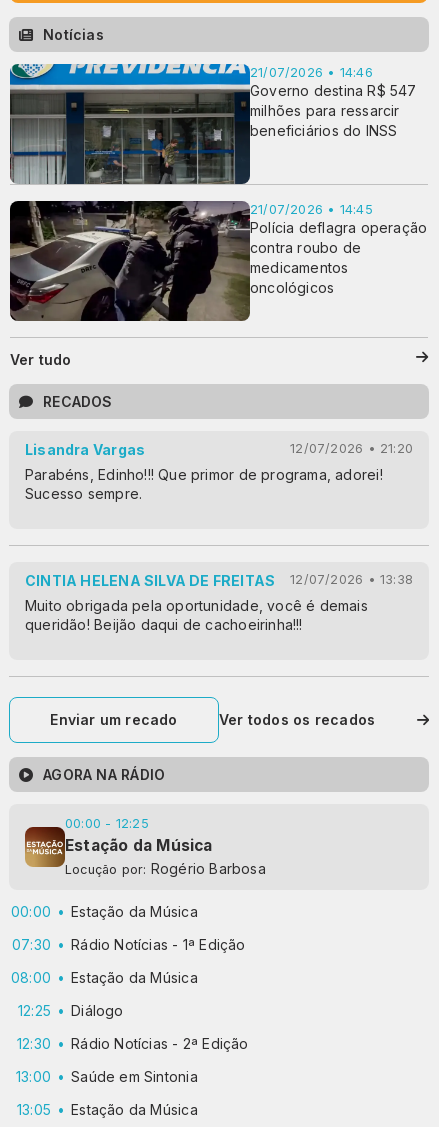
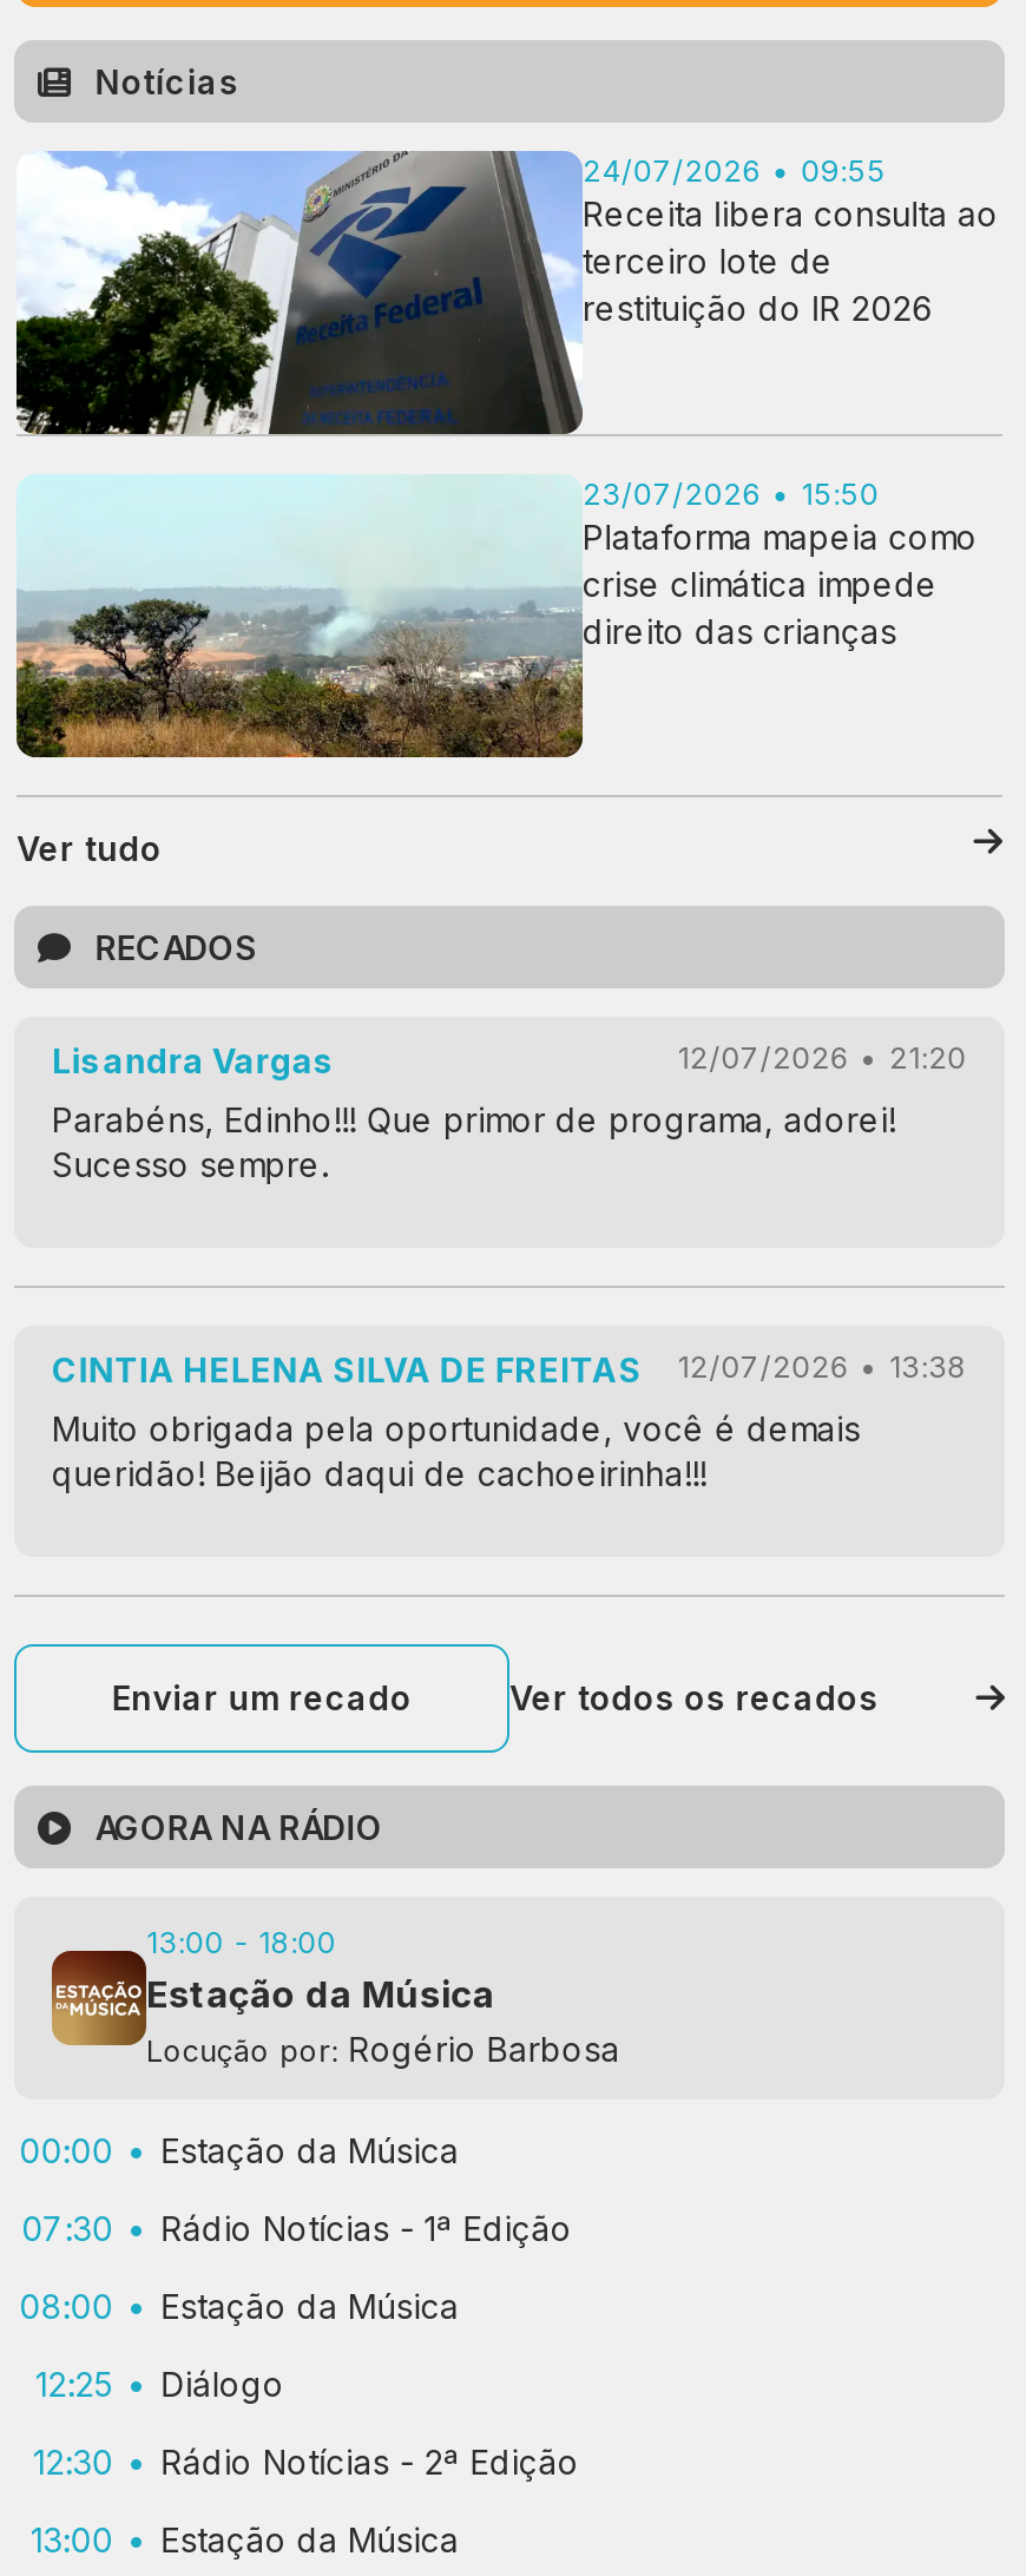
[9,63,417,185] [image] | 21/07/2026 • 14:46 | Governo destina R$ 547 | milhões para ressarcir | beneficiários do INSS -> [17,149,999,436] [image] | 24/07/2026 • 09:55 | Receita libera consulta ao | terceiro lote de | restituição do IR 2026
[9,200,427,322] [image] | 21/07/2026 • 14:45 | Polícia deflagra operação | contra roubo de | medicamentos | oncológicos -> [14,474,978,760] [image] | 23/07/2026 • 15:50 | Plataforma mapeia como | crise climática impede | direito das crianças
[65,816,149,831] 00:00 - 12:25 -> [146,1926,337,1961] 13:00 - 18:00
[17,1068,198,1118] Saúde em Sintonia | 13:05 -> none

